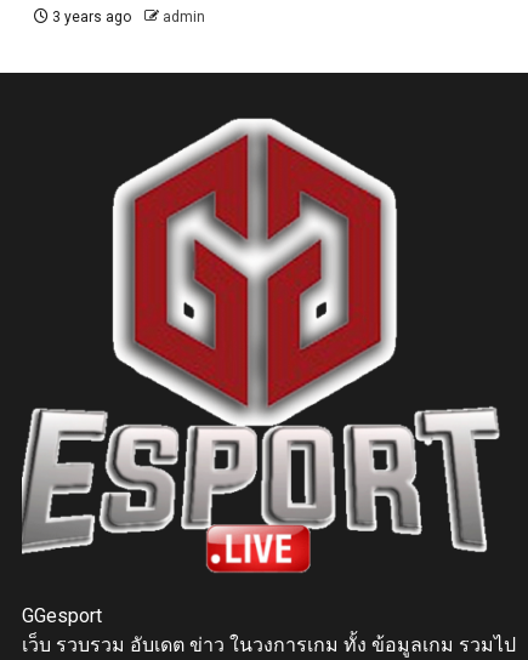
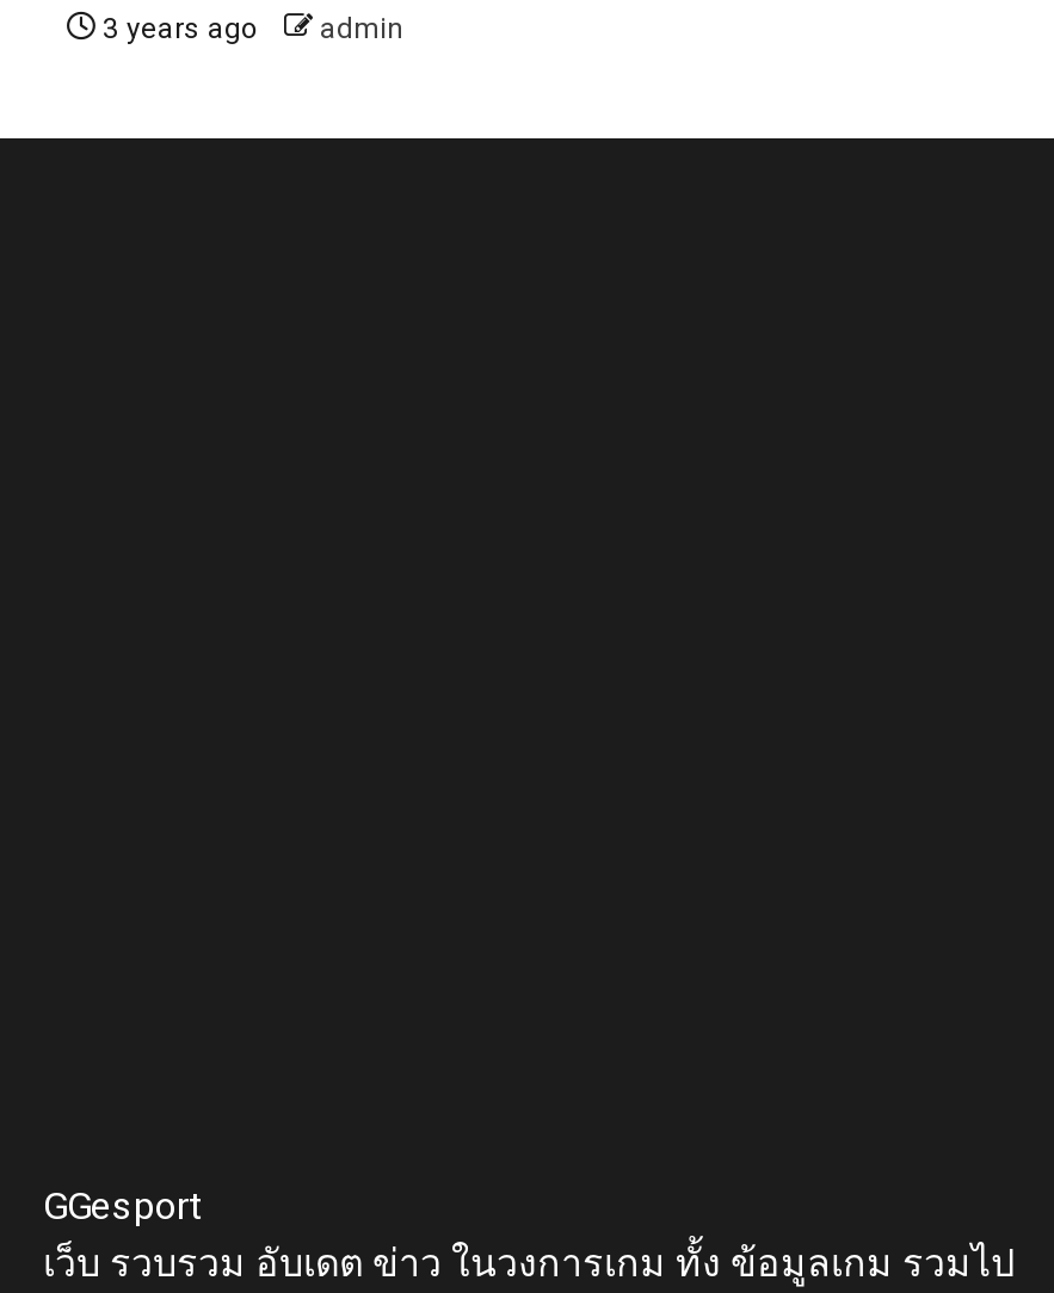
[21,118,500,574] [image] -> none

